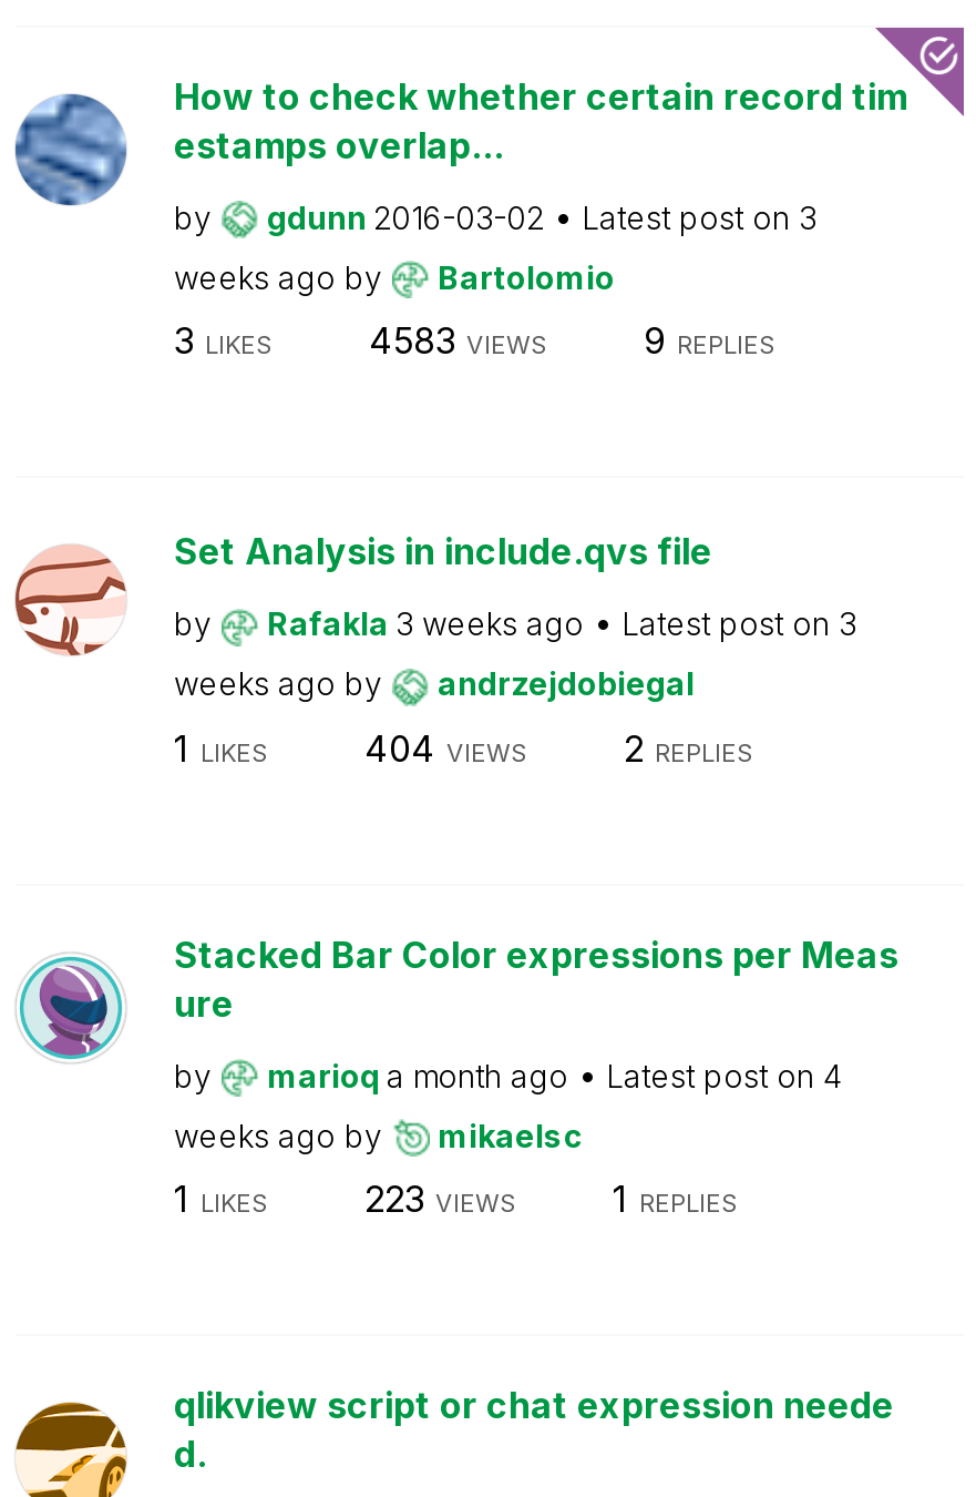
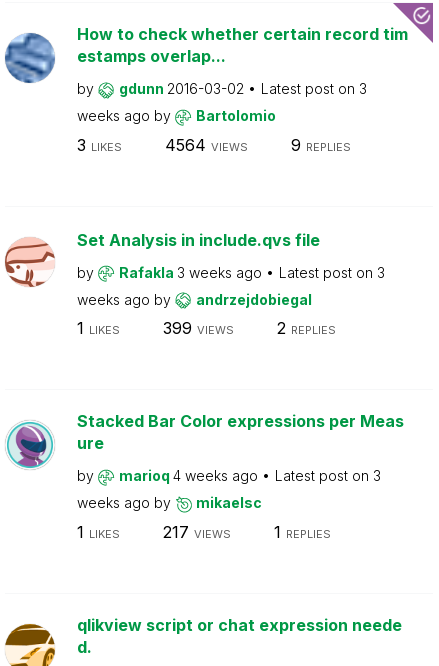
[174,318,777,363] 3 LIKES 4583 VIEWS 9 REPLIES -> [76,134,350,154] 3 LIKES 4564 VIEWS 9 REPLIES
[174,725,754,770] 1 LIKES 404 VIEWS 2 REPLIES -> [76,318,335,338] 1 LIKES 399 VIEWS 2 REPLIES
[267,1056,577,1093] marioq a month ago -> [118,467,261,484] marioq 4 weeks ago
[606,1056,841,1093] Latest post on 4 -> [274,467,380,484] Latest post on 3
[174,1177,739,1221] 1 LIKES 223 VIEWS 1 REPLIES -> [76,521,330,541] 1 LIKES 217 VIEWS 1 REPLIES

